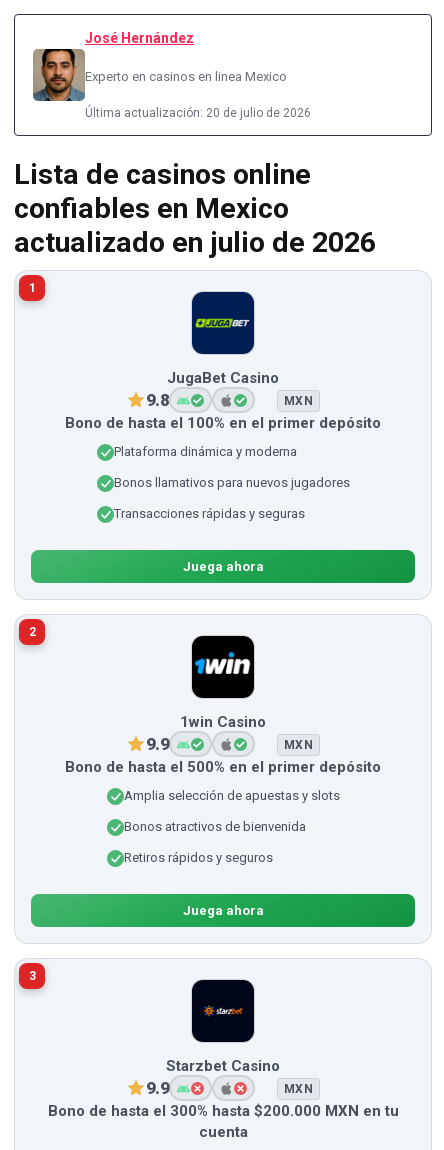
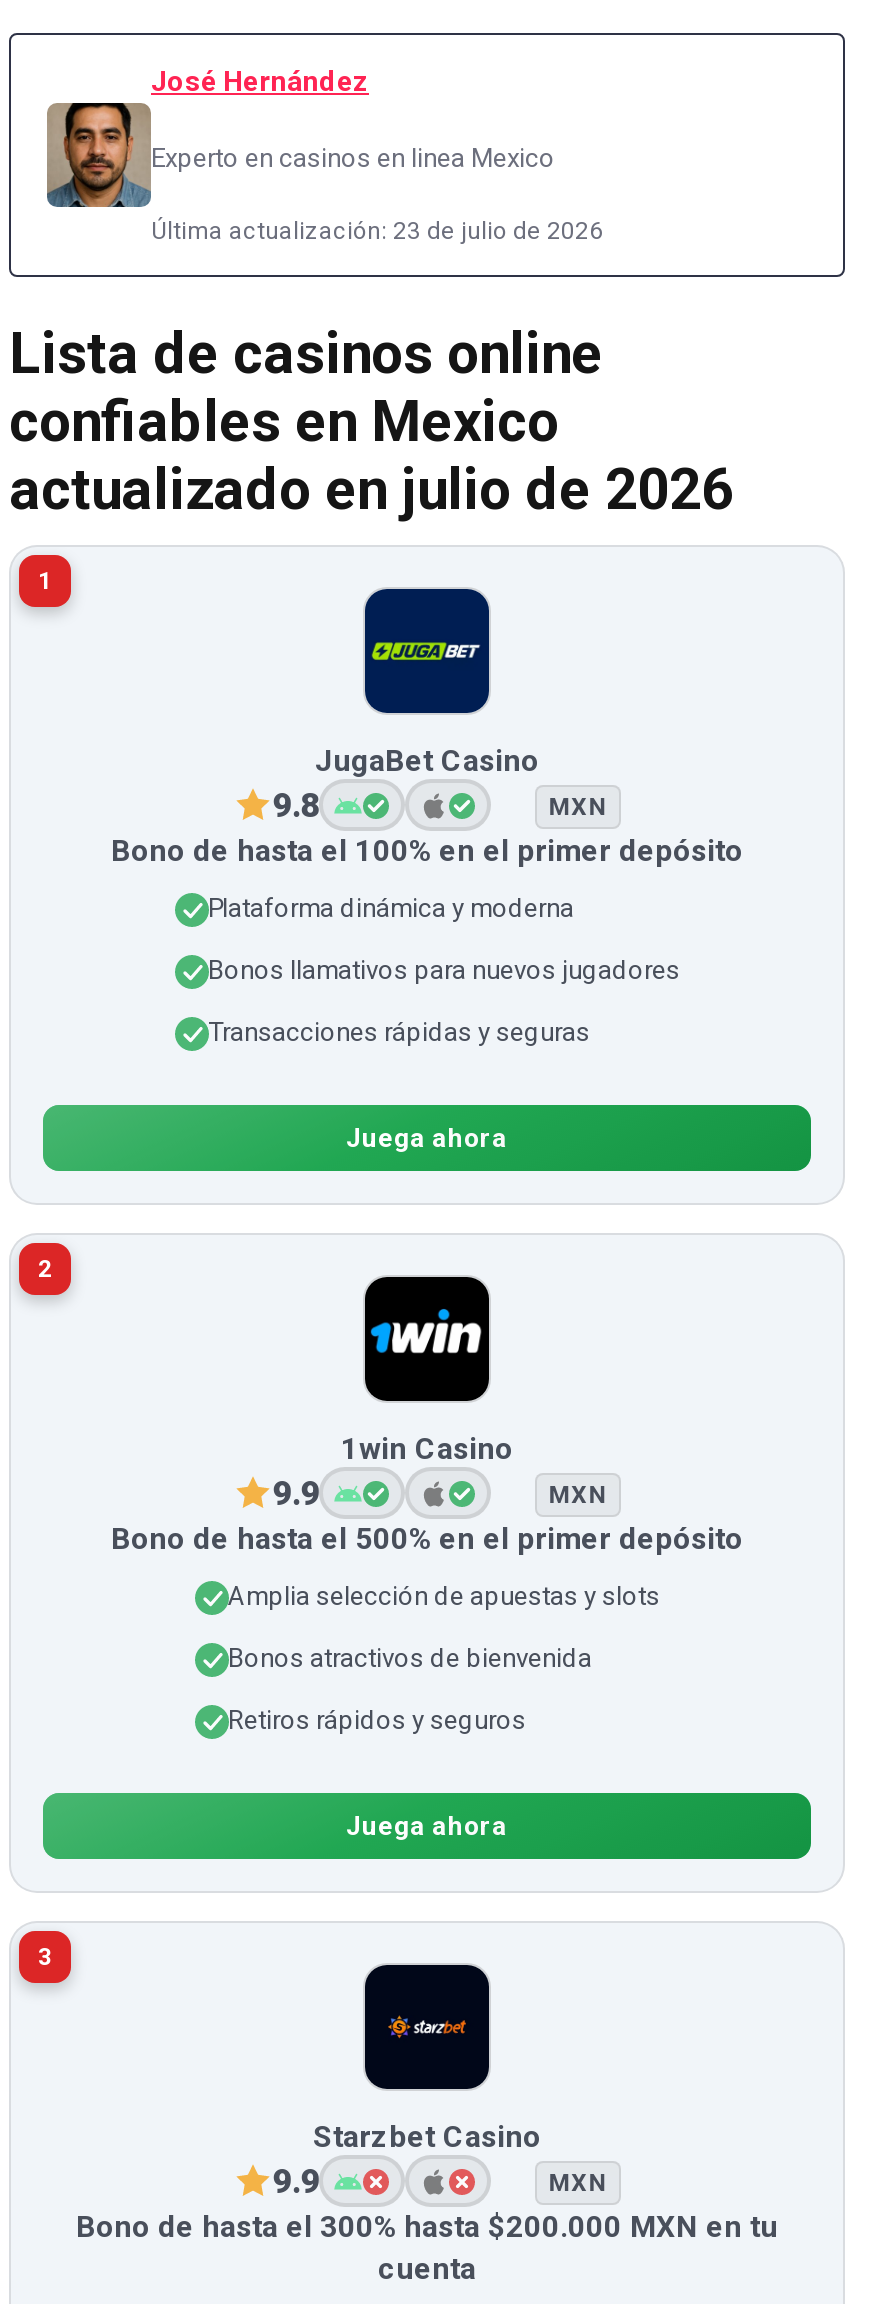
[85,106,311,120] Última actualización: 20 de julio de 2026 -> [151,217,603,245] Última actualización: 23 de julio de 2026

